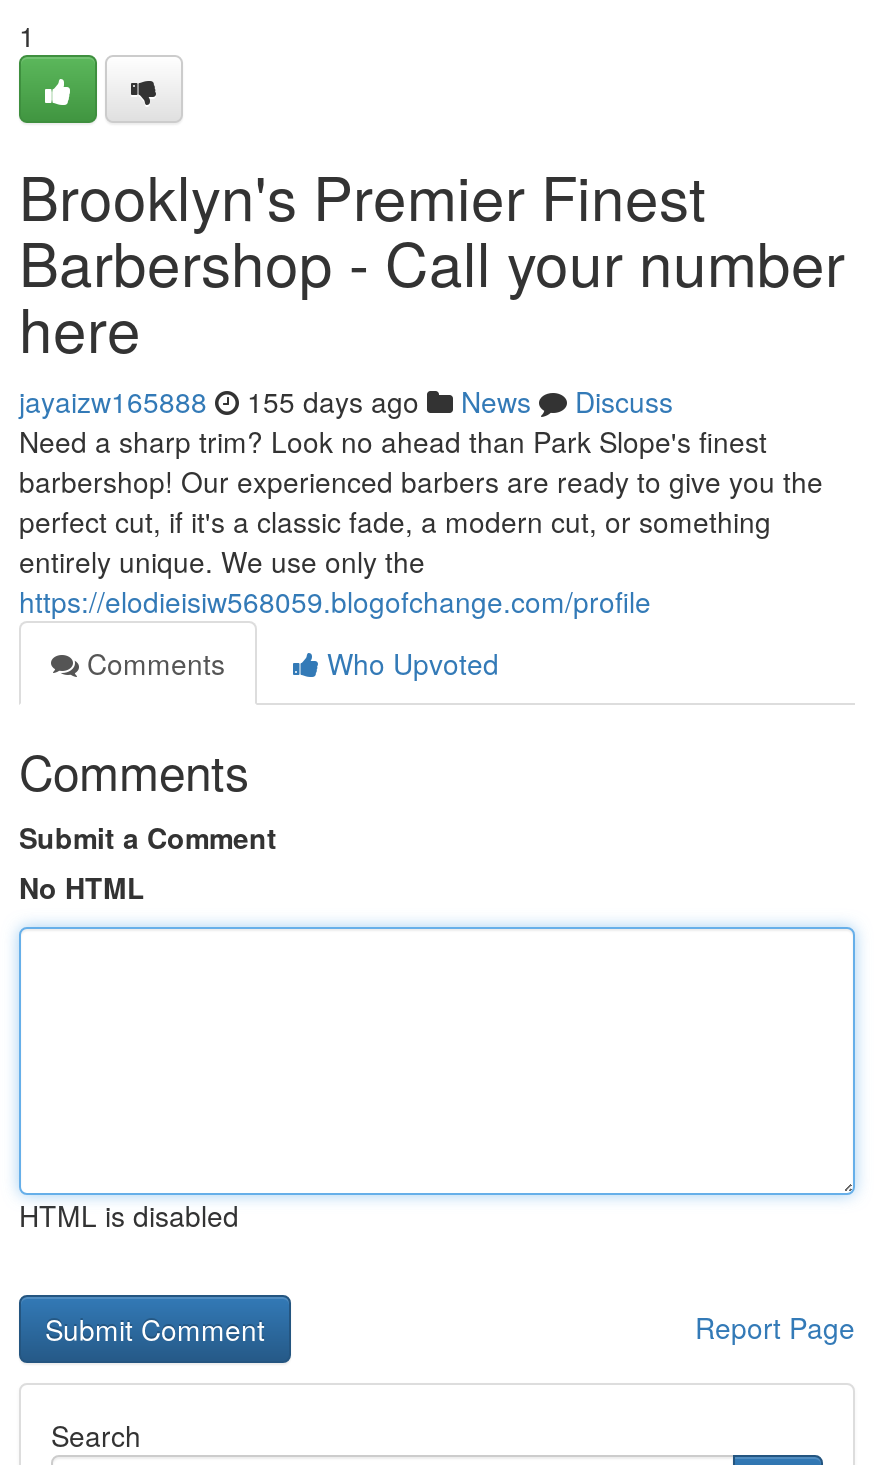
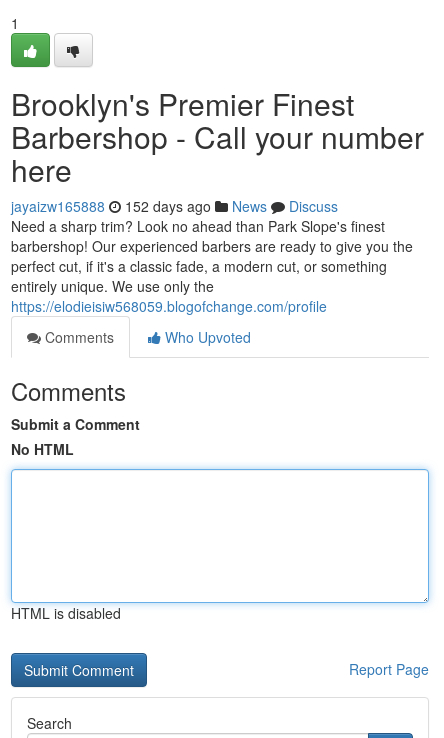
[19,381,673,421] jayaizw165888 155 days ago News Discuss -> [11,196,338,216] jayaizw165888 152 days ago News Discuss

